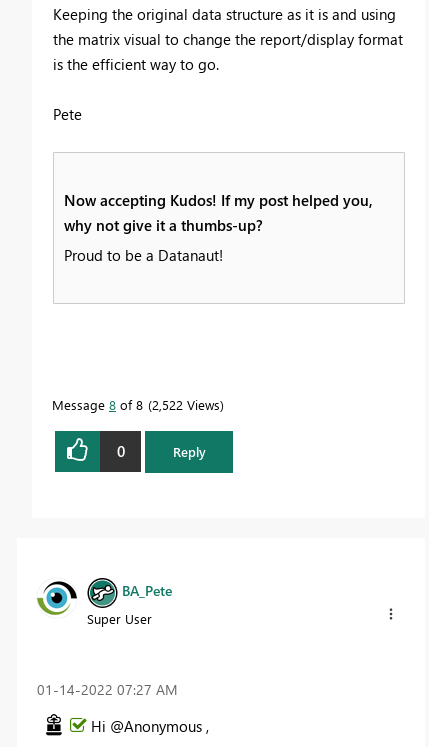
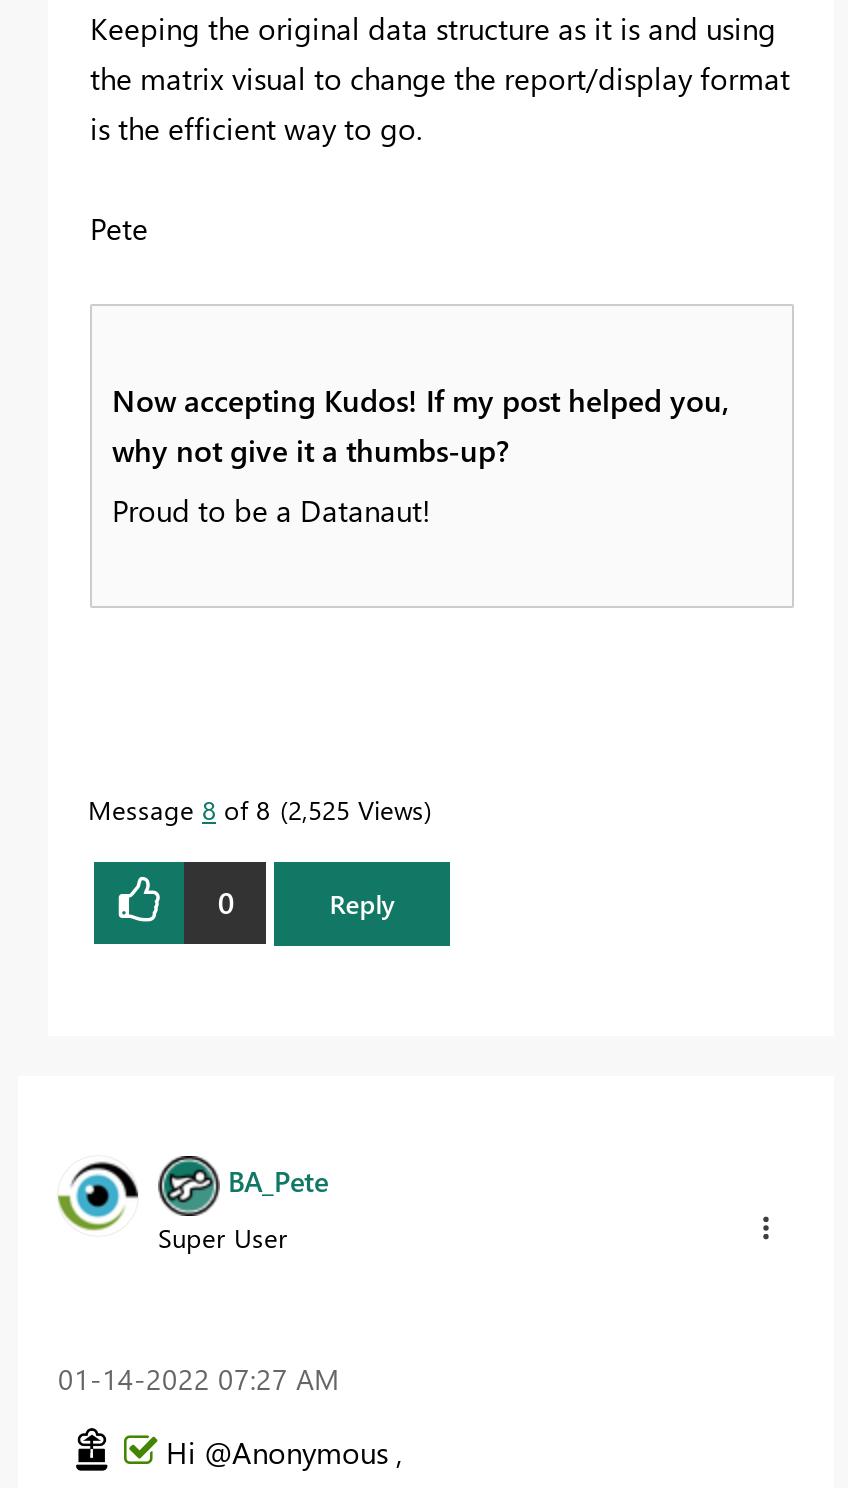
[52,395,220,412] Message 8 of 8 2,522 Views -> [88,791,424,825] Message 8 of 8 2,525 Views

